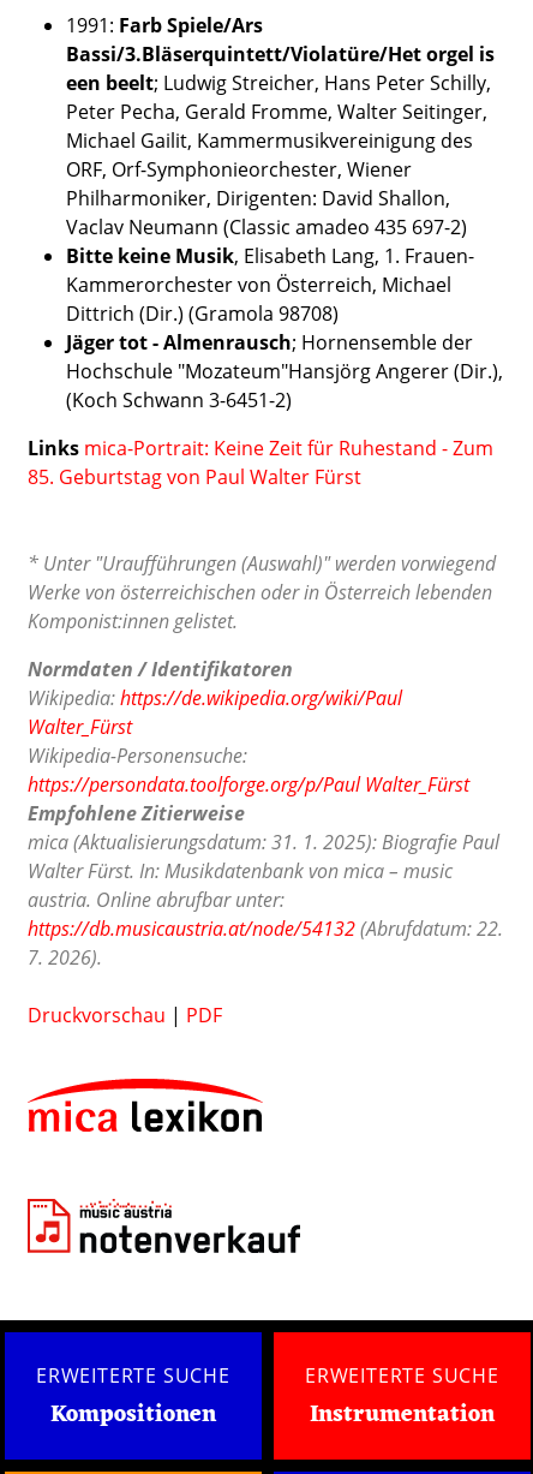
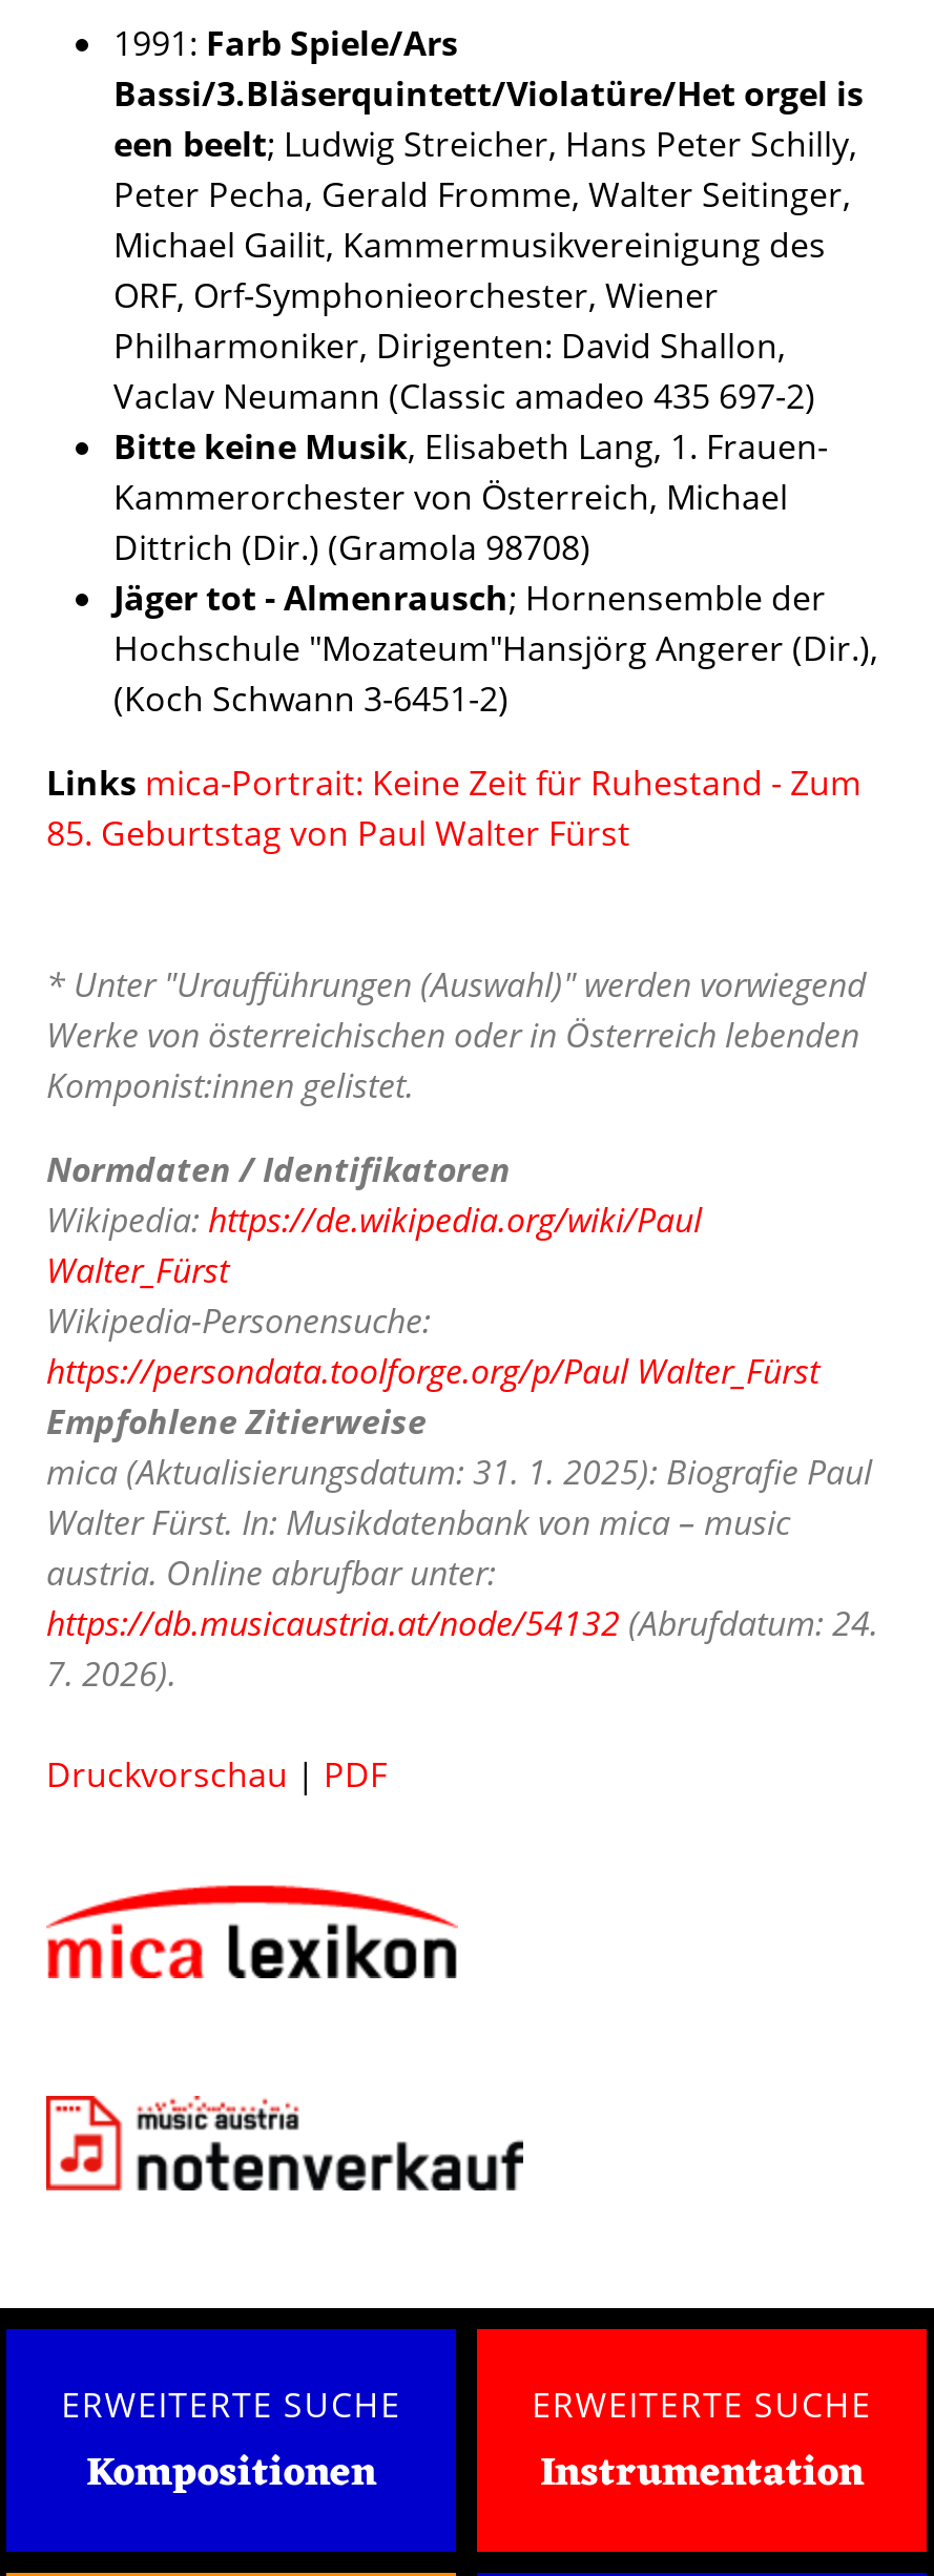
[28,915,503,942] https://db.musicaustria.at/node/54132 (Abrufdatum: 22. -> [46,1600,878,1646] https://db.musicaustria.at/node/54132 (Abrufdatum: 24.

